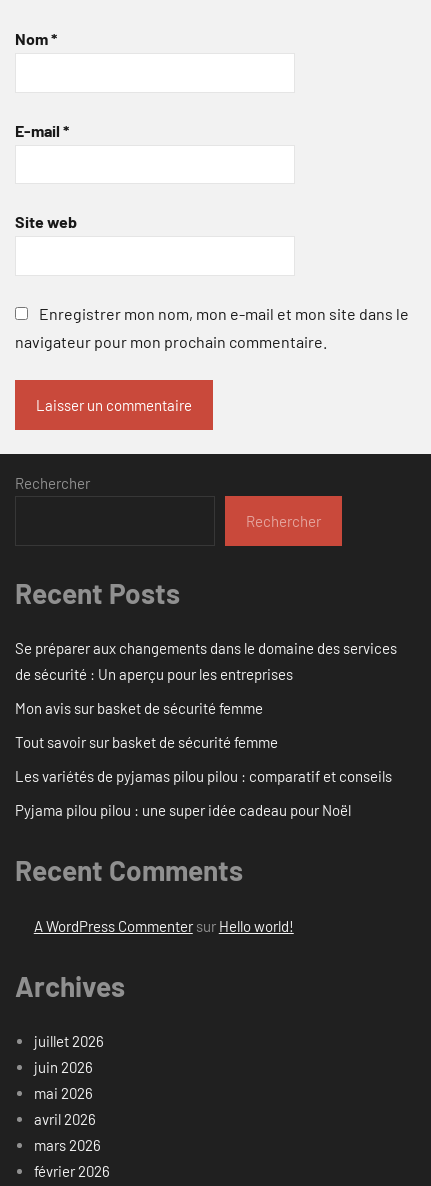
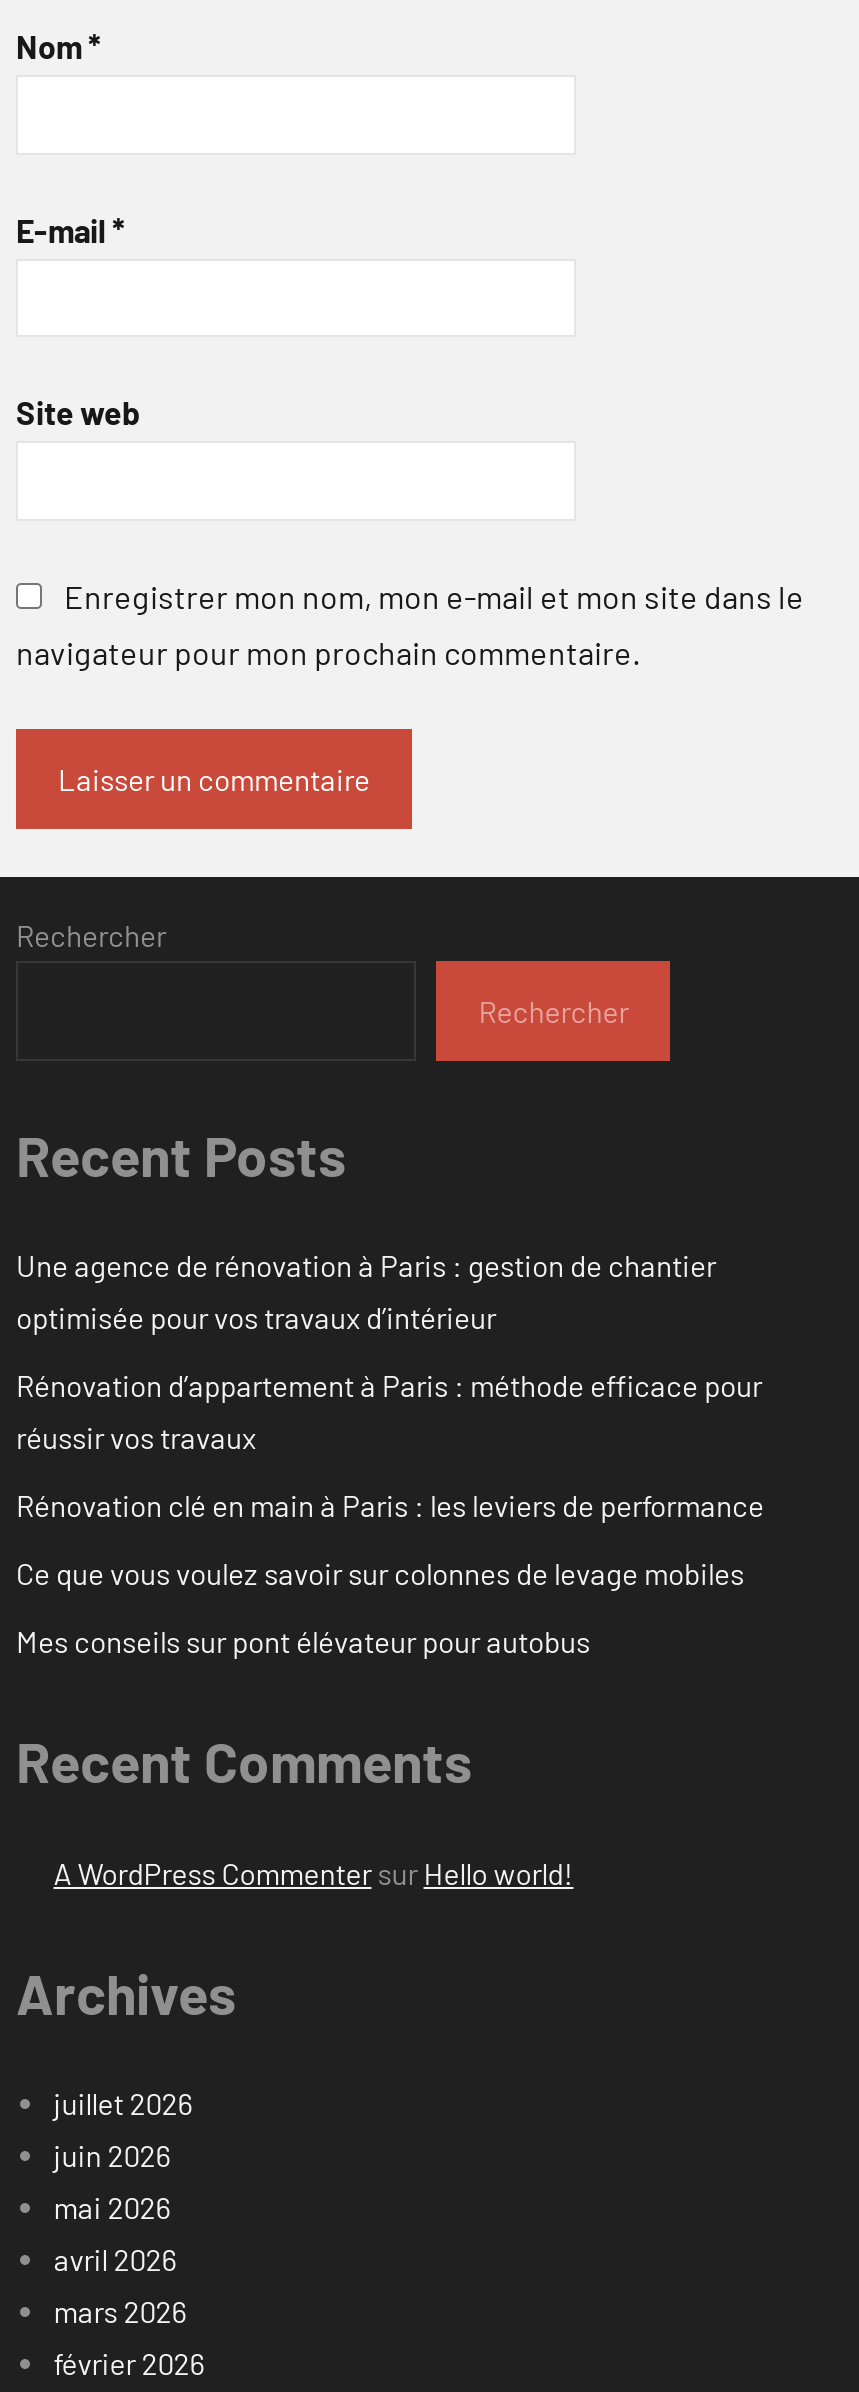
[15,639,397,683] Se préparer aux changements dans le domaine des services | de sécurité : Un aperçu pour les entreprises -> [16,1248,716,1336] Une agence de rénovation à Paris : gestion de chantier | optimisée pour vos travaux d’intérieur
[15,699,263,717] Mon avis sur basket de sécurité femme -> [16,1368,762,1456] Rénovation d’appartement à Paris : méthode efficace pour | réussir vos travaux
[15,733,278,751] Tout savoir sur basket de sécurité femme -> [16,1488,764,1524] Rénovation clé en main à Paris : les leviers de performance
[15,767,392,785] Les variétés de pyjamas pilou pilou : comparatif et conseils -> [16,1556,744,1592] Ce que vous voulez savoir sur colonnes de levage mobiles
[15,801,351,819] Pyjama pilou pilou : une super idée cadeau pour Noël -> [16,1624,590,1660] Mes conseils sur pont élévateur pour autobus

